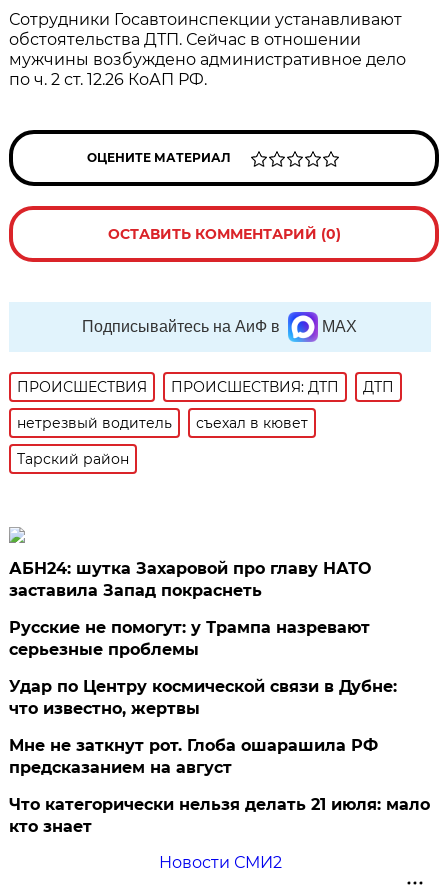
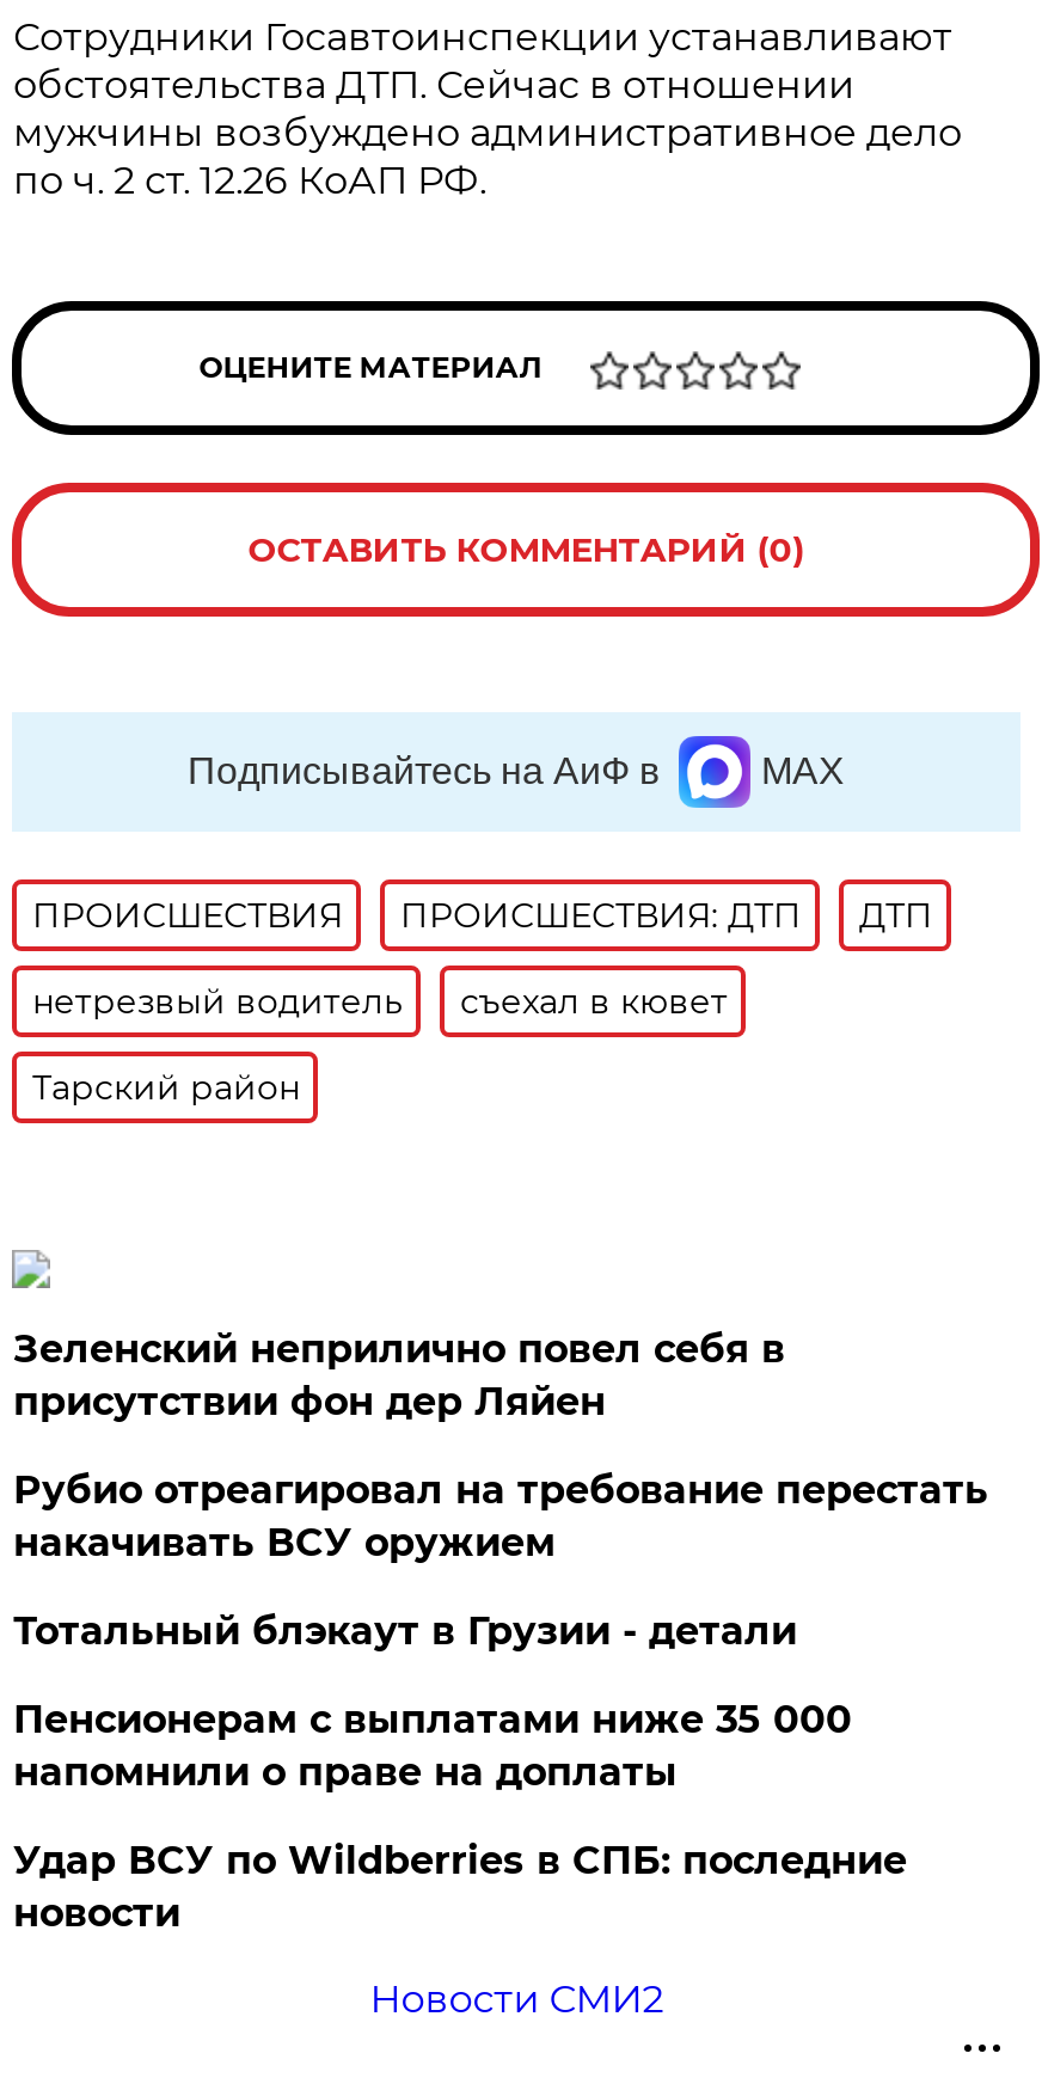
[9,559,371,600] АБН24: шутка Захаровой про главу НАТО | заставила Запад покраснеть -> [13,1326,785,1424] Зеленский неприлично повел cебя в | присутствии фон дер Ляйен
[9,618,370,659] Русские не помогут: у Трампа назревают | серьезные проблемы -> [13,1467,988,1565] Рубио отреагировал на требование перестать | накачивать ВСУ оружием
[9,677,397,718] Удар по Центру космической связи в Дубне: | что известно, жертвы -> [13,1608,797,1654] Тотальный блэкаут в Грузии - детали
[9,736,378,777] Мне не заткнут рот. Глоба ошарашила РФ | предсказанием на август -> [13,1697,852,1795] Пенсионерам с выплатами ниже 35 000 | напомнили о праве на доплаты
[9,795,430,836] Что категорически нельзя делать 21 июля: мало | кто знает -> [13,1838,907,1936] Удар ВСУ по Wildberries в СПБ: последние | новости

